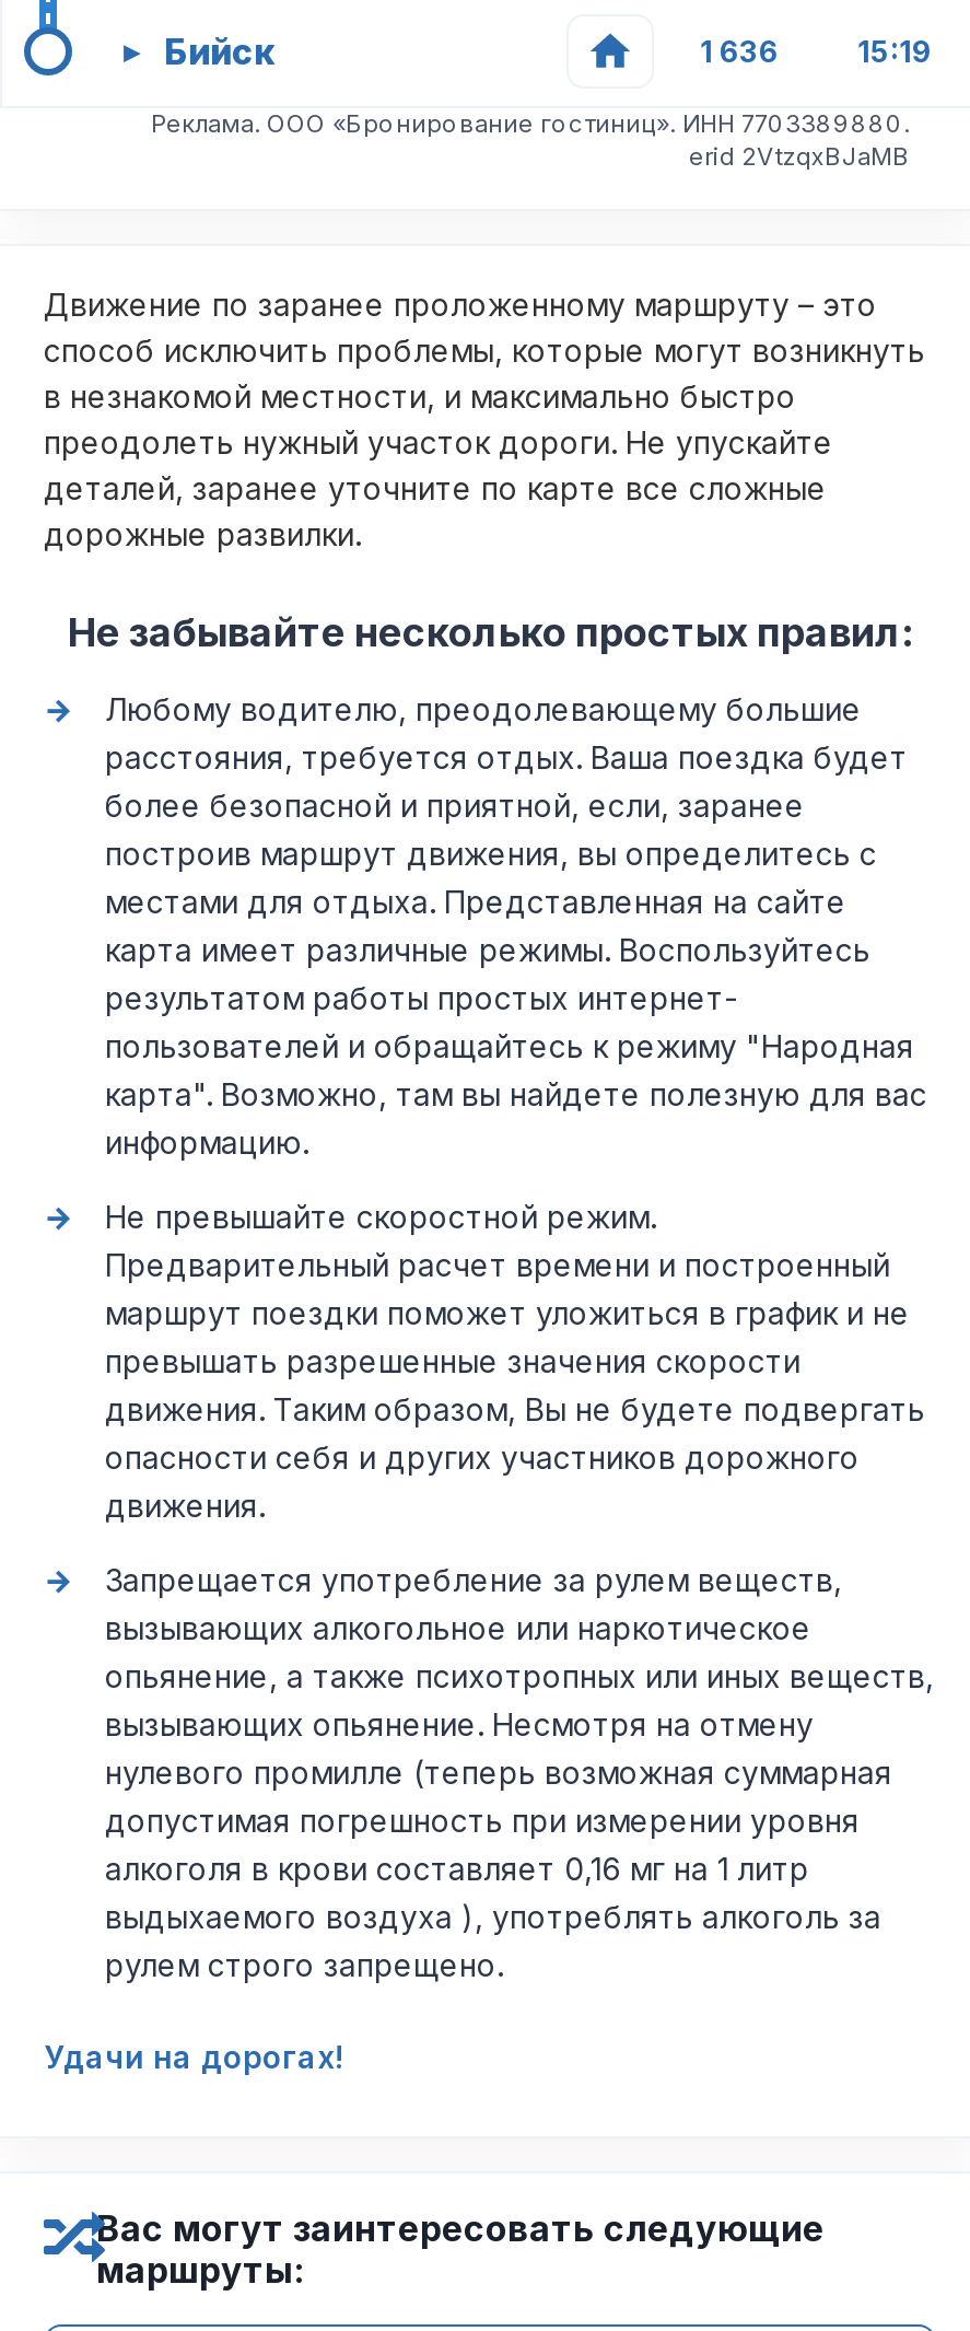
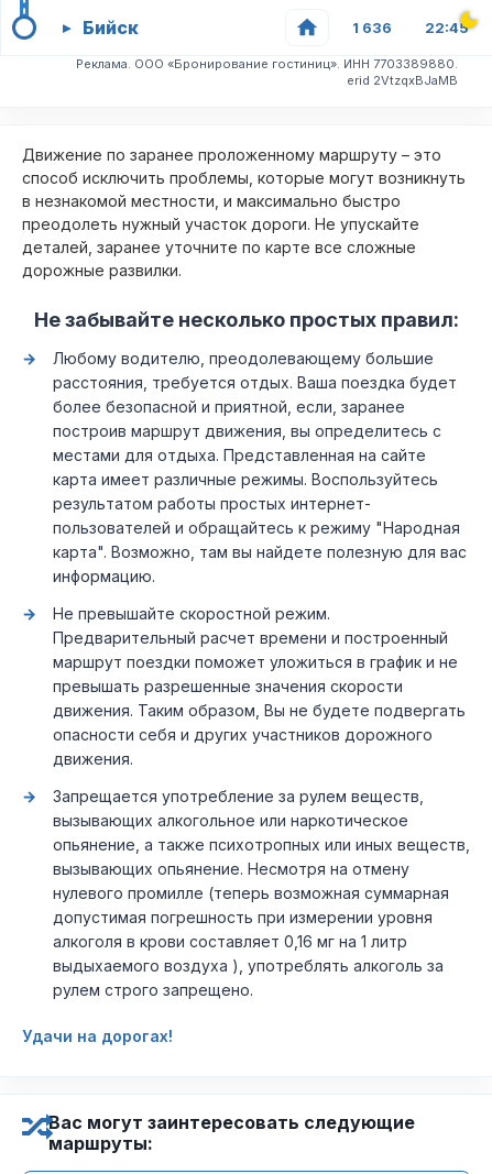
[857,34,932,69] 15:19 -> [425,19,469,36] 22:45

